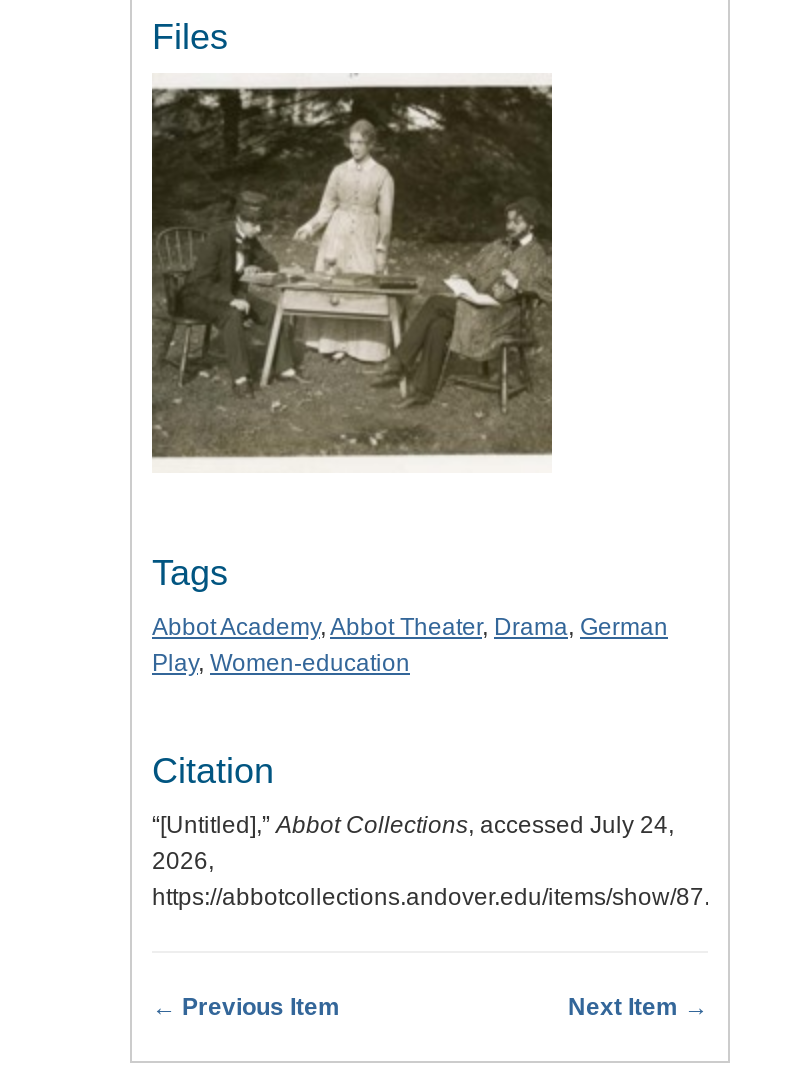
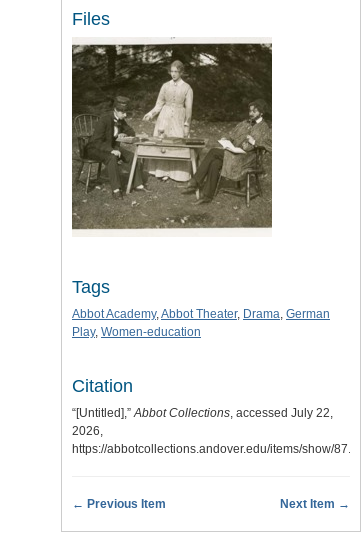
[152,812,674,840] “[Untitled],” Abbot Collections, accessed July 24, -> [72,406,333,420] “[Untitled],” Abbot Collections, accessed July 22,

